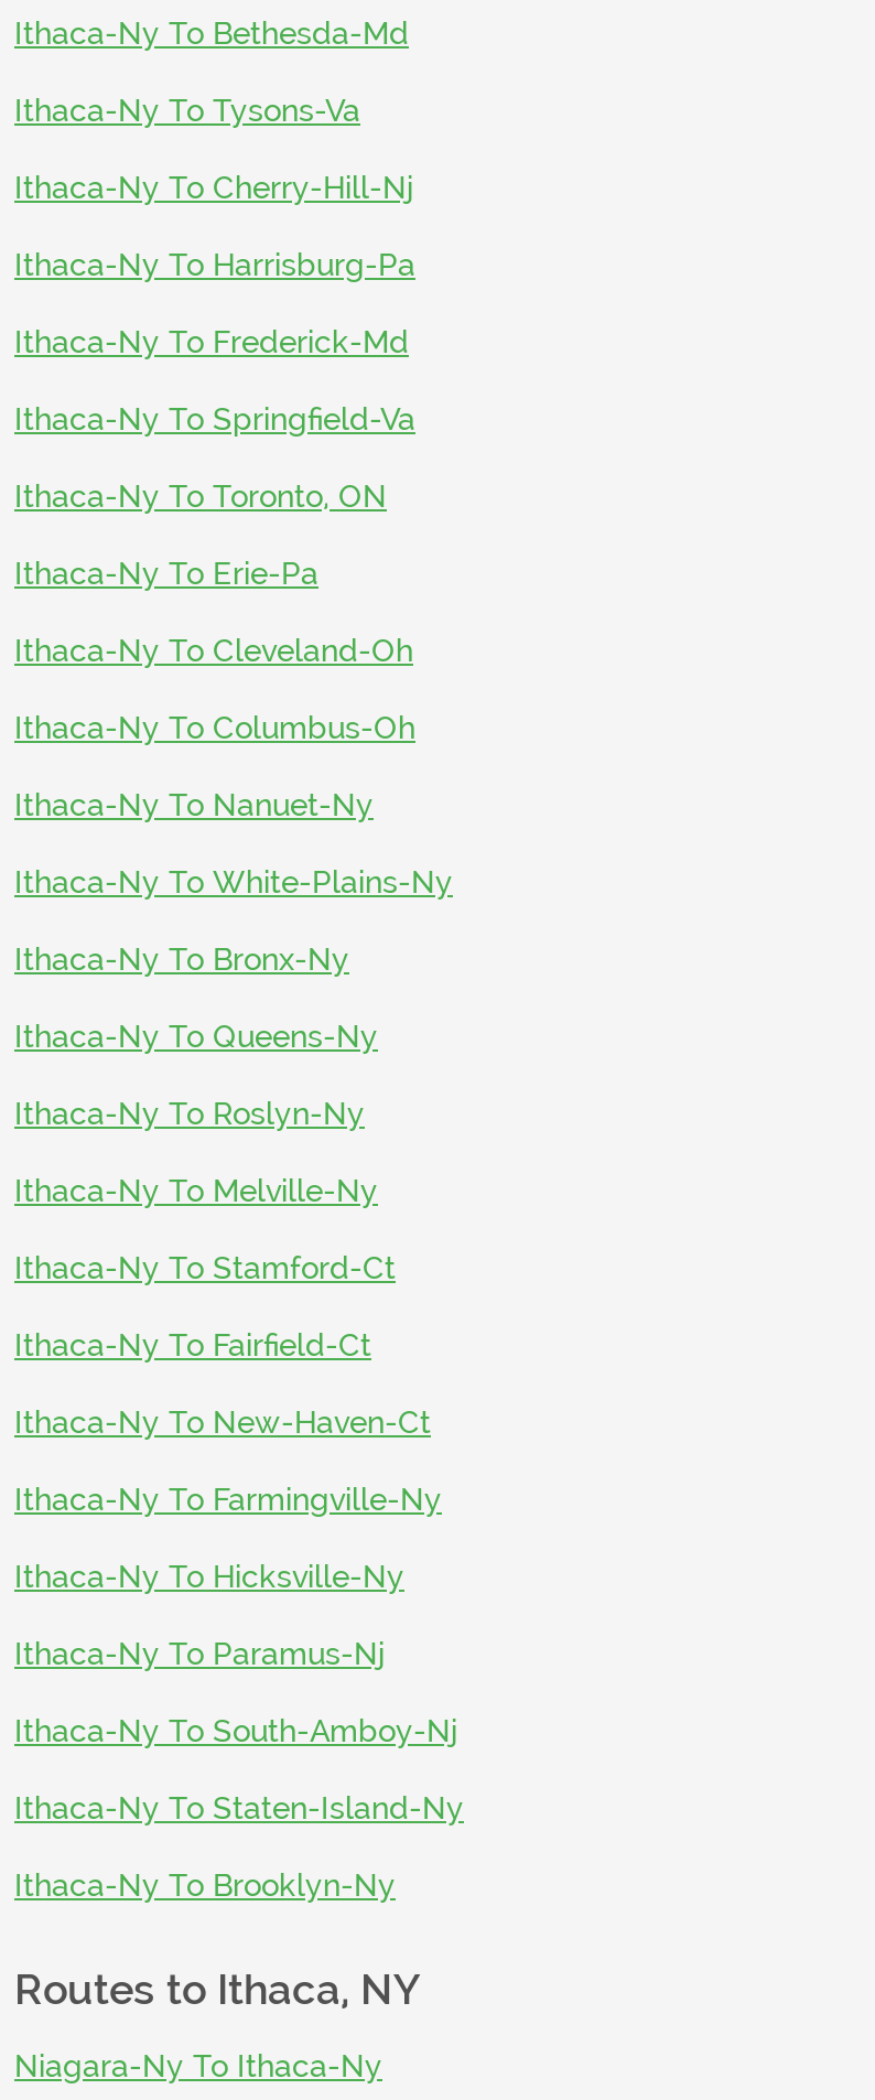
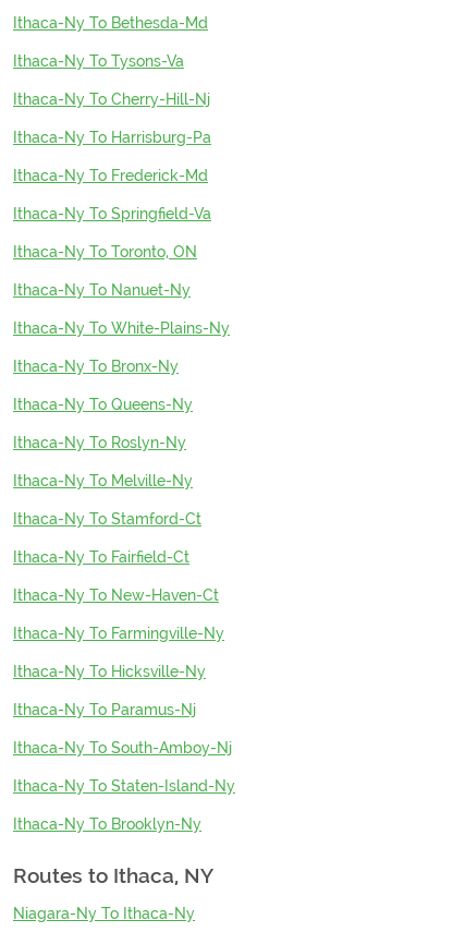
[14,556,415,745] Ithaca-Ny To Erie-Pa | Ithaca-Ny To Cleveland-Oh | Ithaca-Ny To Columbus-Oh -> none

